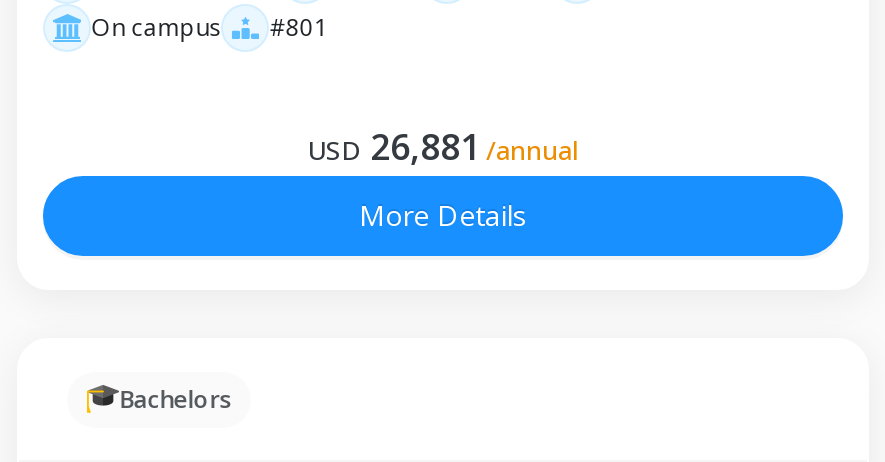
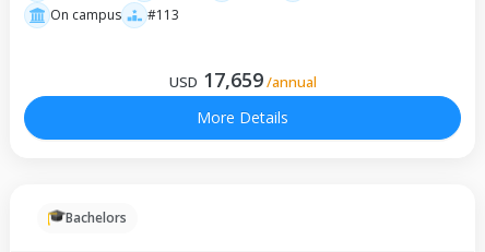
[91,10,327,44] On campus #801 -> [50,5,179,24] On campus #113
[308,122,578,170] USD 26,881 / annual -> [169,66,316,93] USD 17,659 / annual

